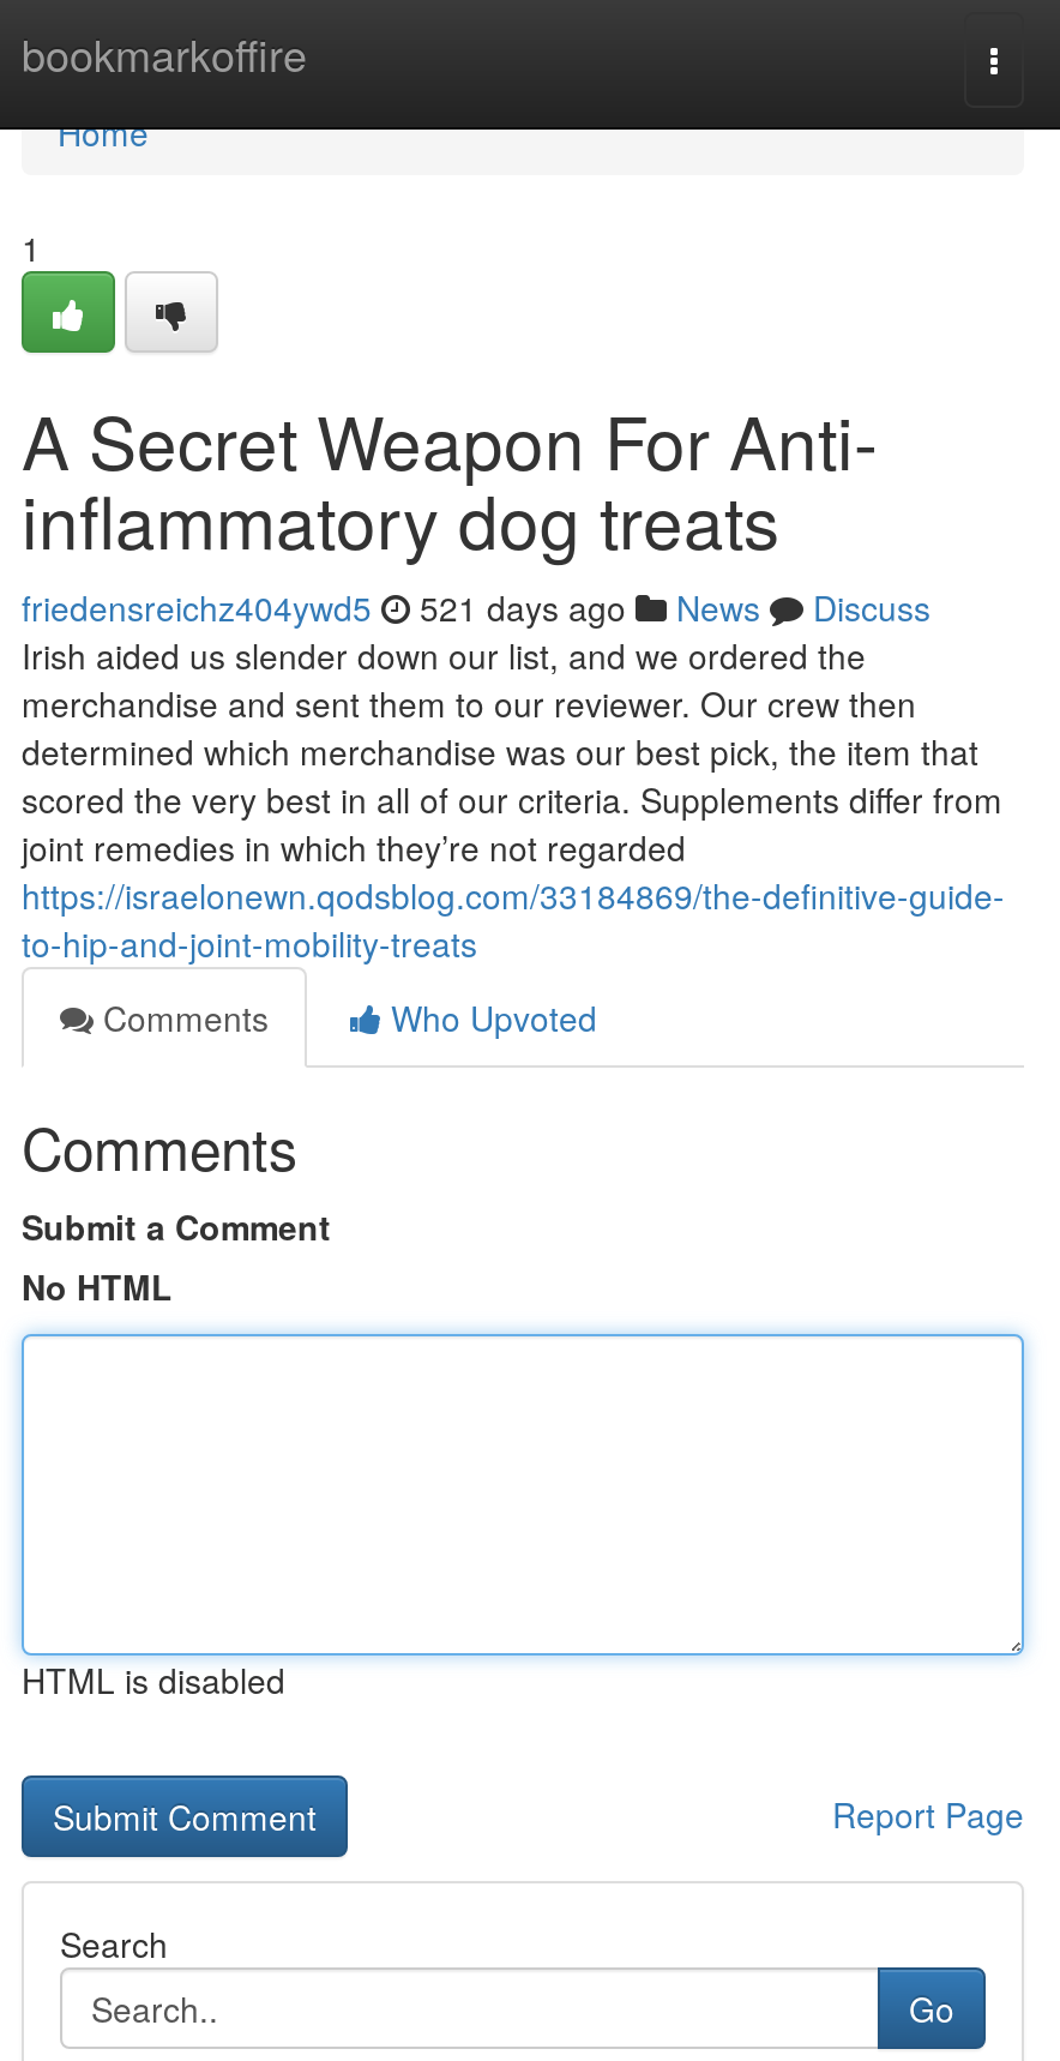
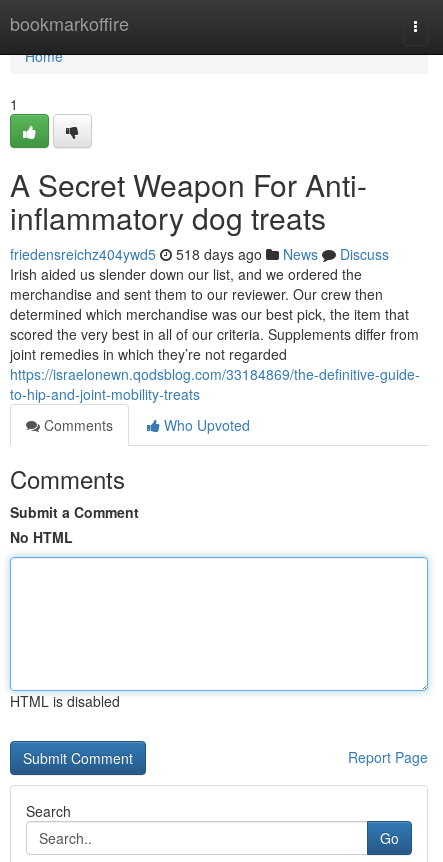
[22,583,930,631] friedensreichz404ywd5 521 days ago News Discuss -> [10,244,389,264] friedensreichz404ywd5 518 days ago News Discuss

